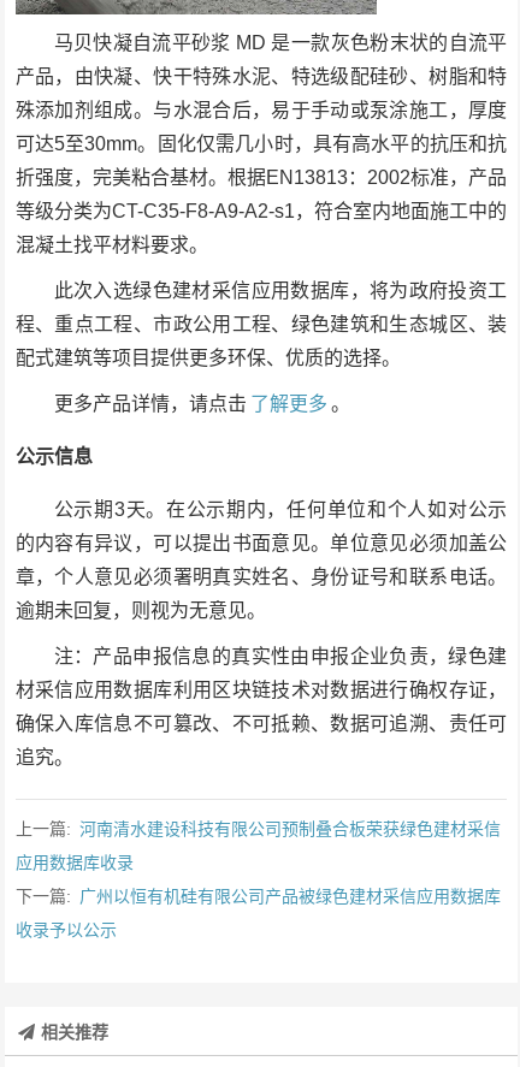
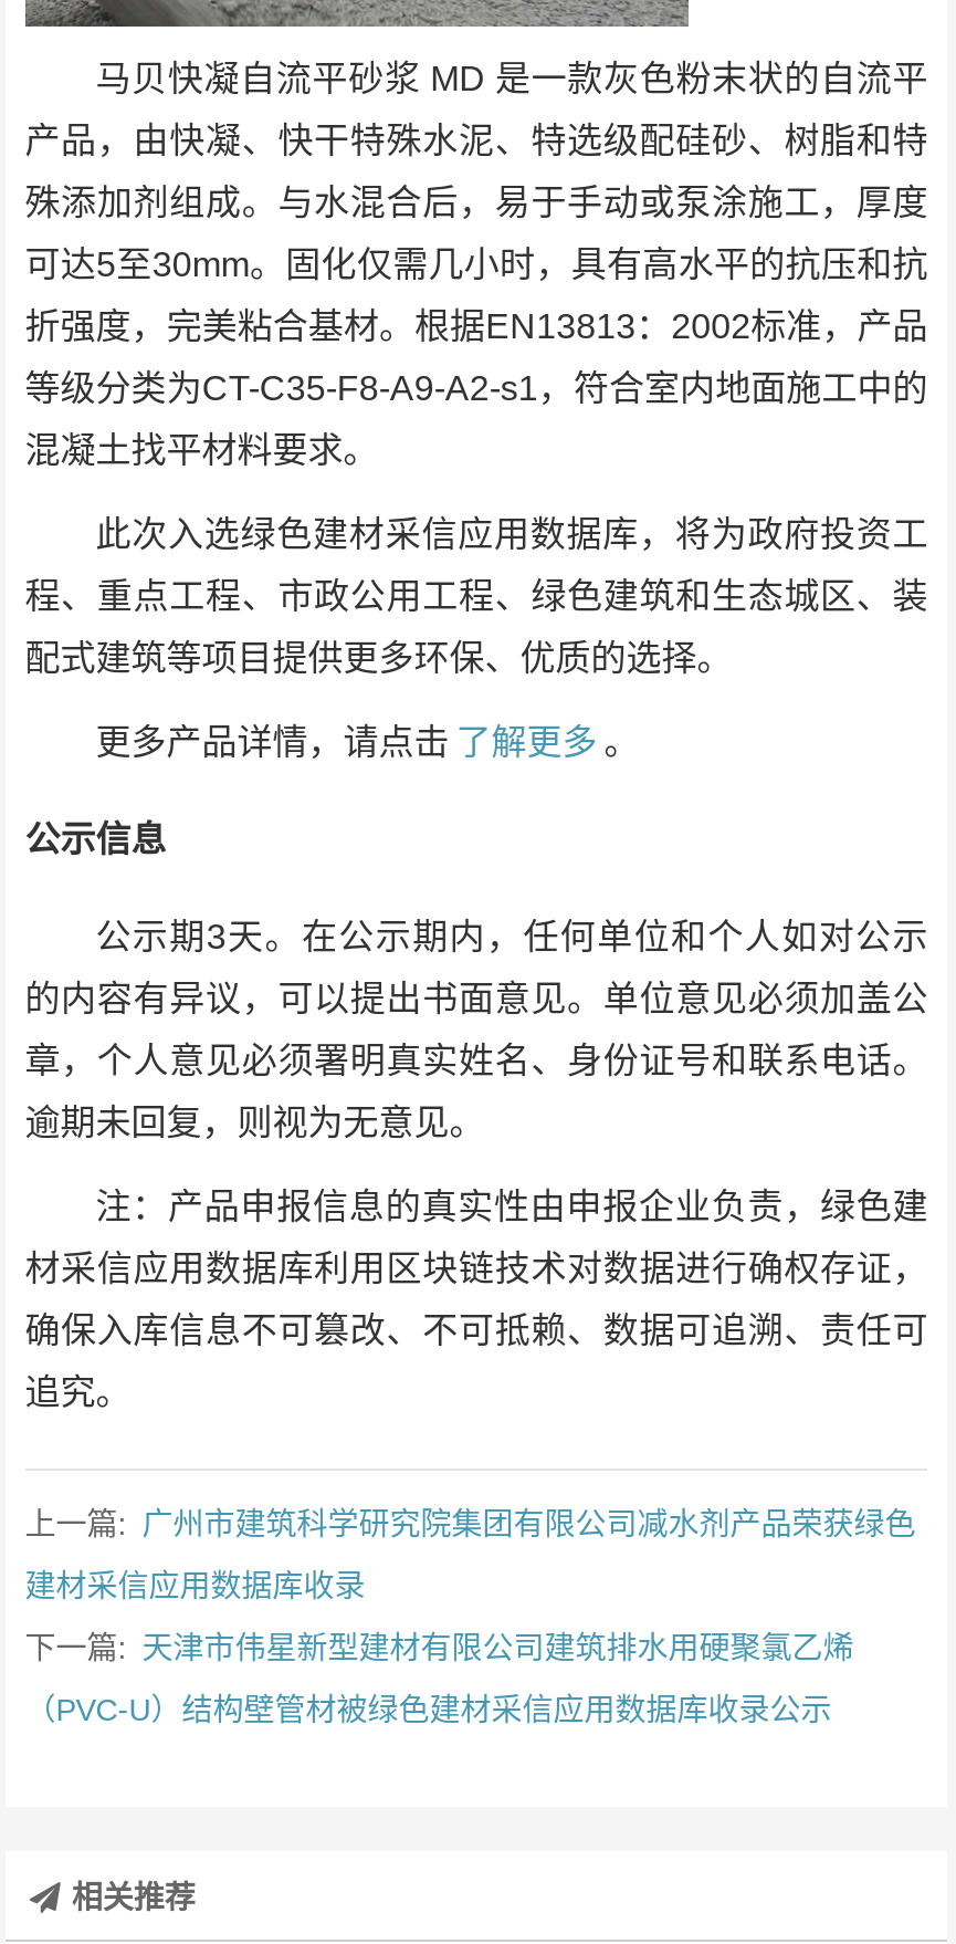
[15,819,500,839] 上一篇: 河南清水建设科技有限公司预制叠合板荣获绿色建材采信 -> [25,1507,916,1542] 上一篇: 广州市建筑科学研究院集团有限公司减水剂产品荣获绿色
[15,853,133,872] 应用数据库收录 -> [25,1568,365,1604] 建材采信应用数据库收录
[15,887,500,906] 下一篇: 广州以恒有机硅有限公司产品被绿色建材采信应用数据库 -> [25,1630,854,1666] 下一篇: 天津市伟星新型建材有限公司建筑排水用硬聚氯乙烯
[15,920,116,940] 收录予以公示 -> [25,1692,832,1728] （PVC-U）结构壁管材被绿色建材采信应用数据库收录公示

